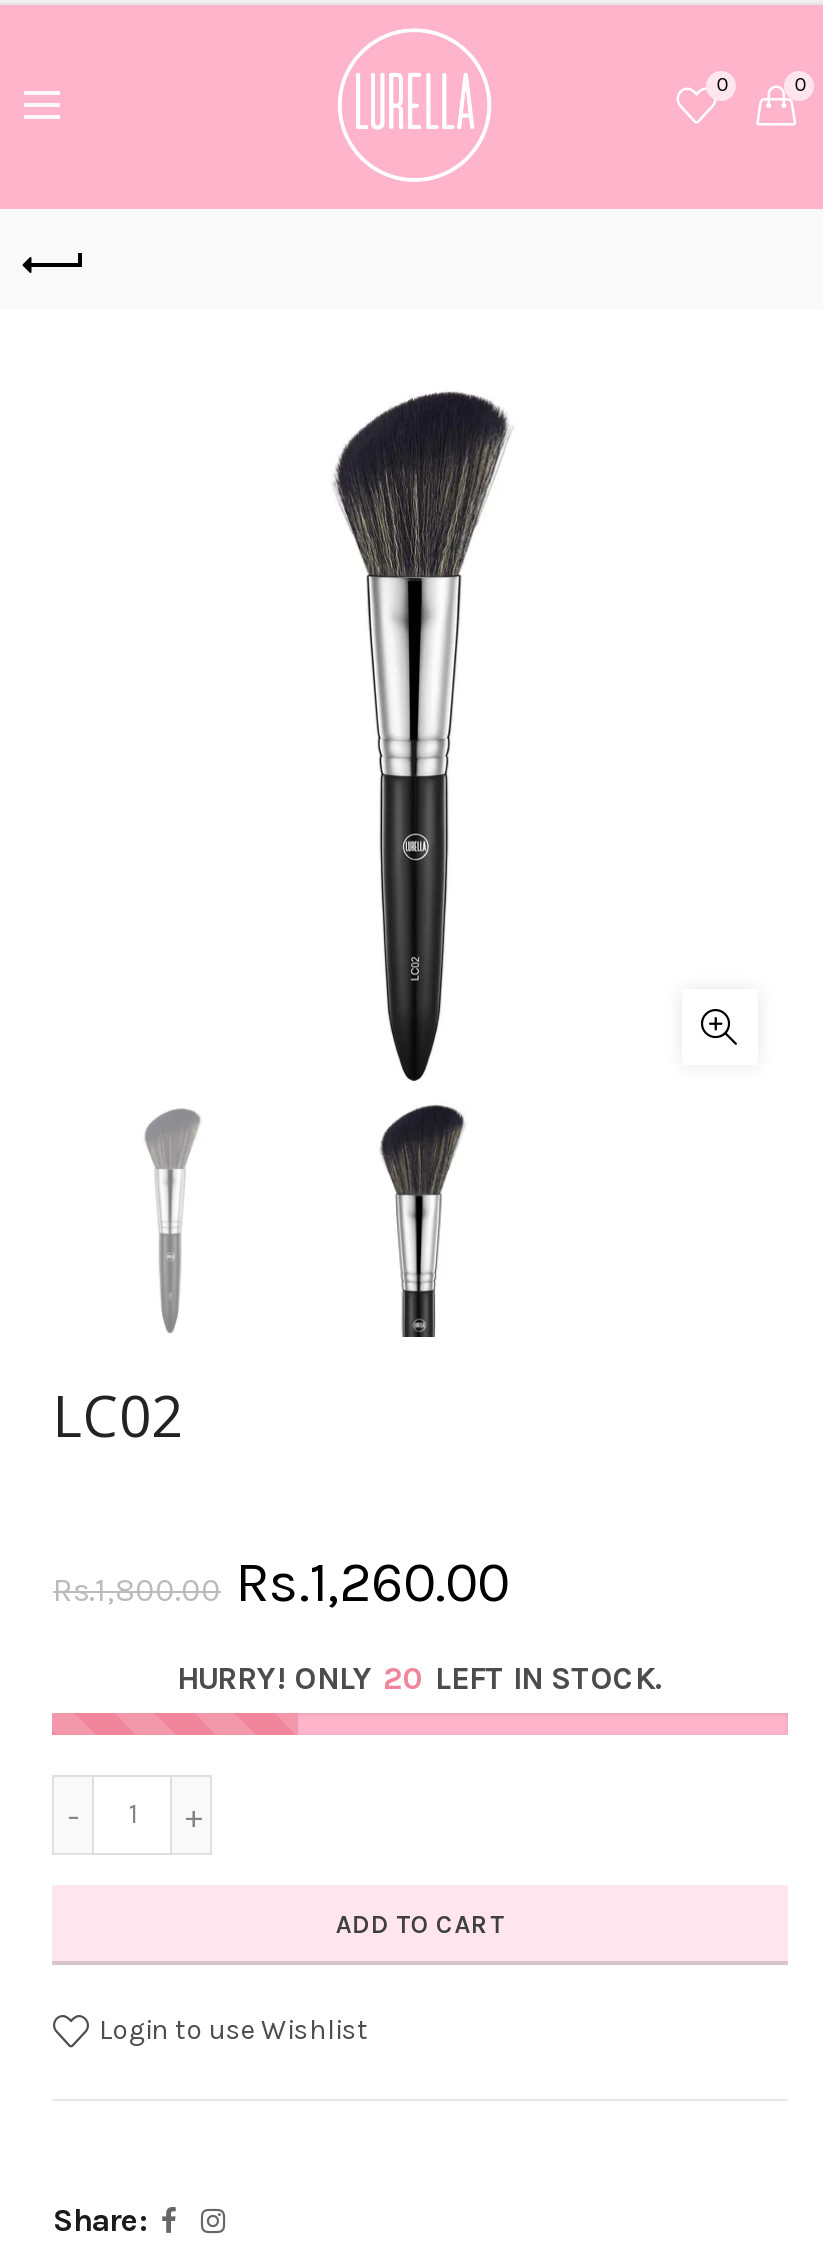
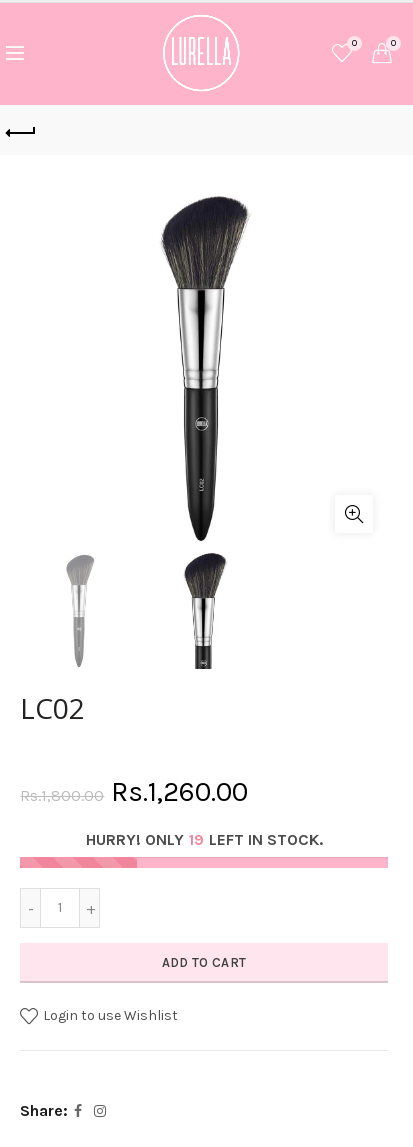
[177,1659,663,1697] HURRY! ONLY 20 LEFT IN STOCK. -> [85,830,322,849] HURRY! ONLY 19 LEFT IN STOCK.

